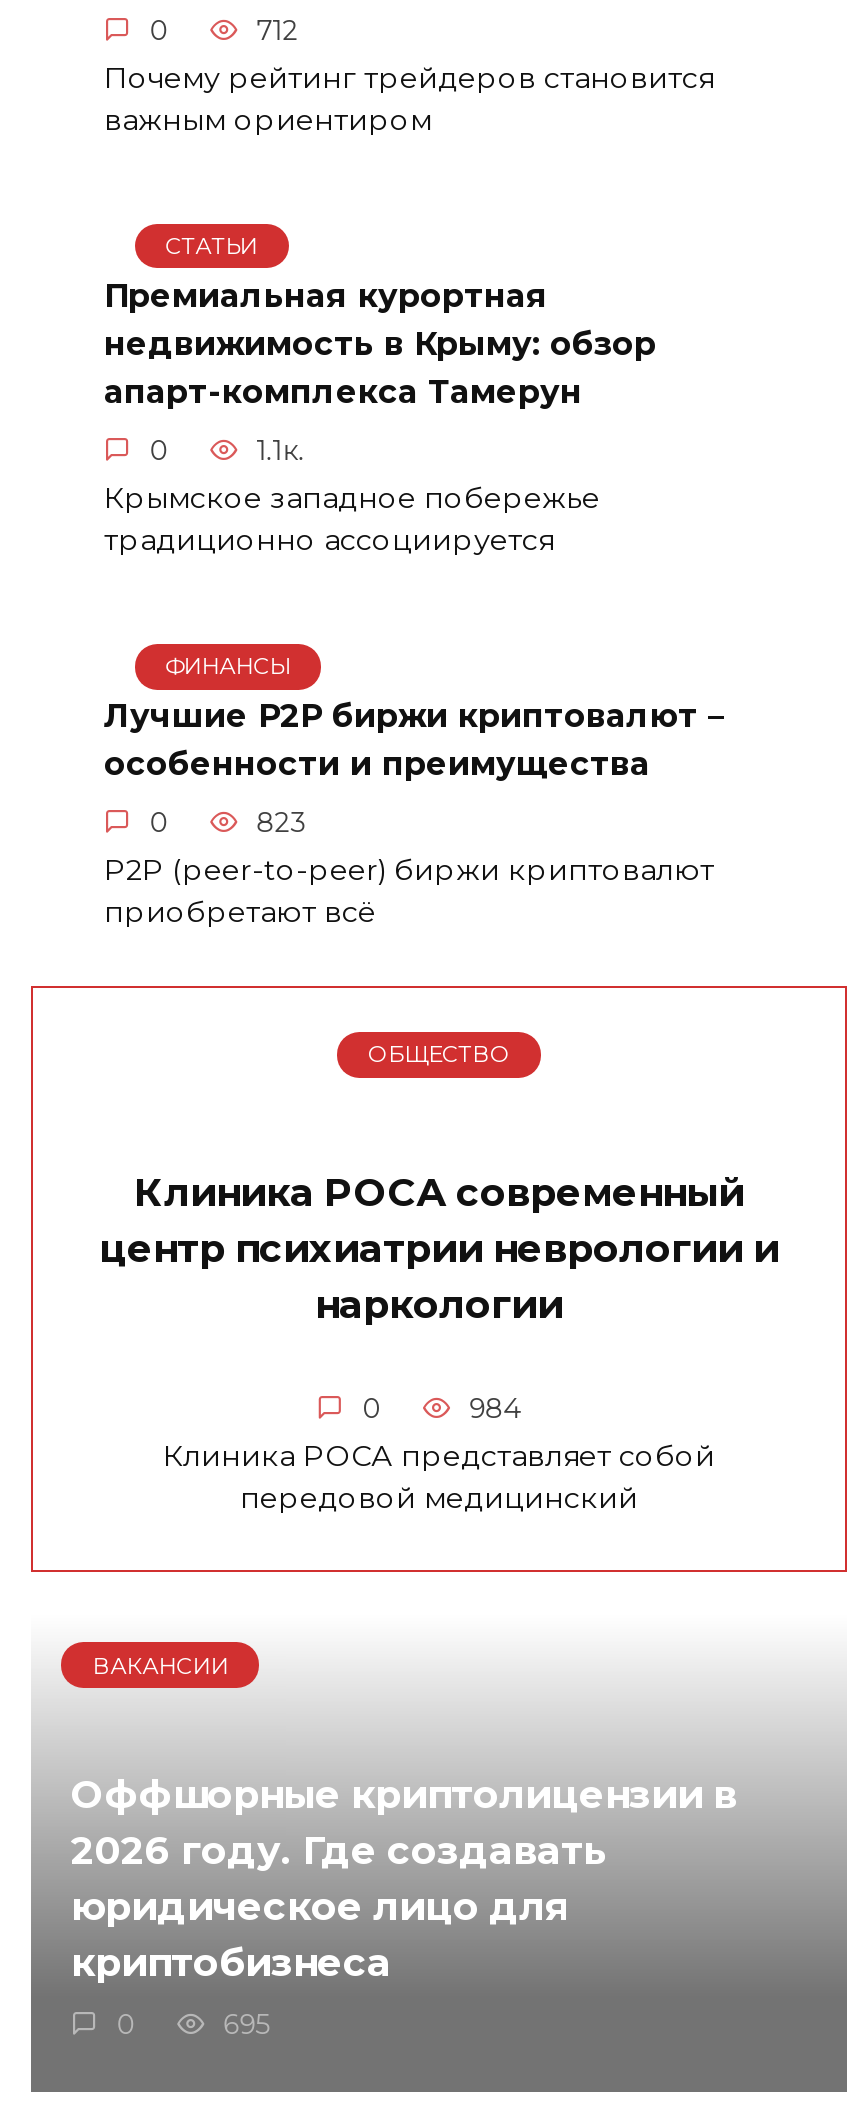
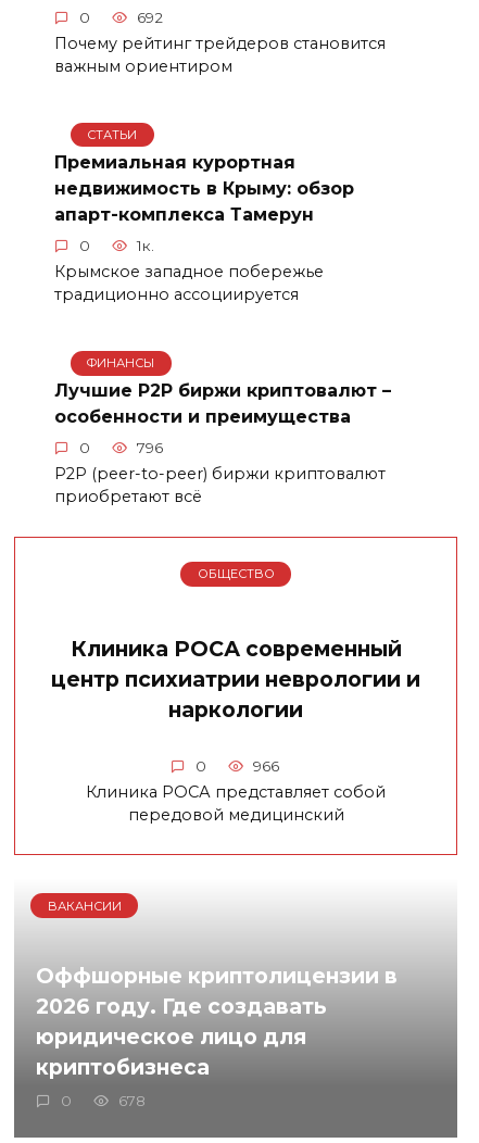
[256,14,298,46] 712 -> [137,9,163,26] 692
[256,434,304,466] 1.1к. -> [137,237,154,254] 1к.
[256,807,306,839] 823 -> [137,439,163,457] 796
[469,1391,521,1423] 984 -> [253,757,279,774] 966
[223,2009,271,2041] 695 -> [119,1092,146,1110] 678

